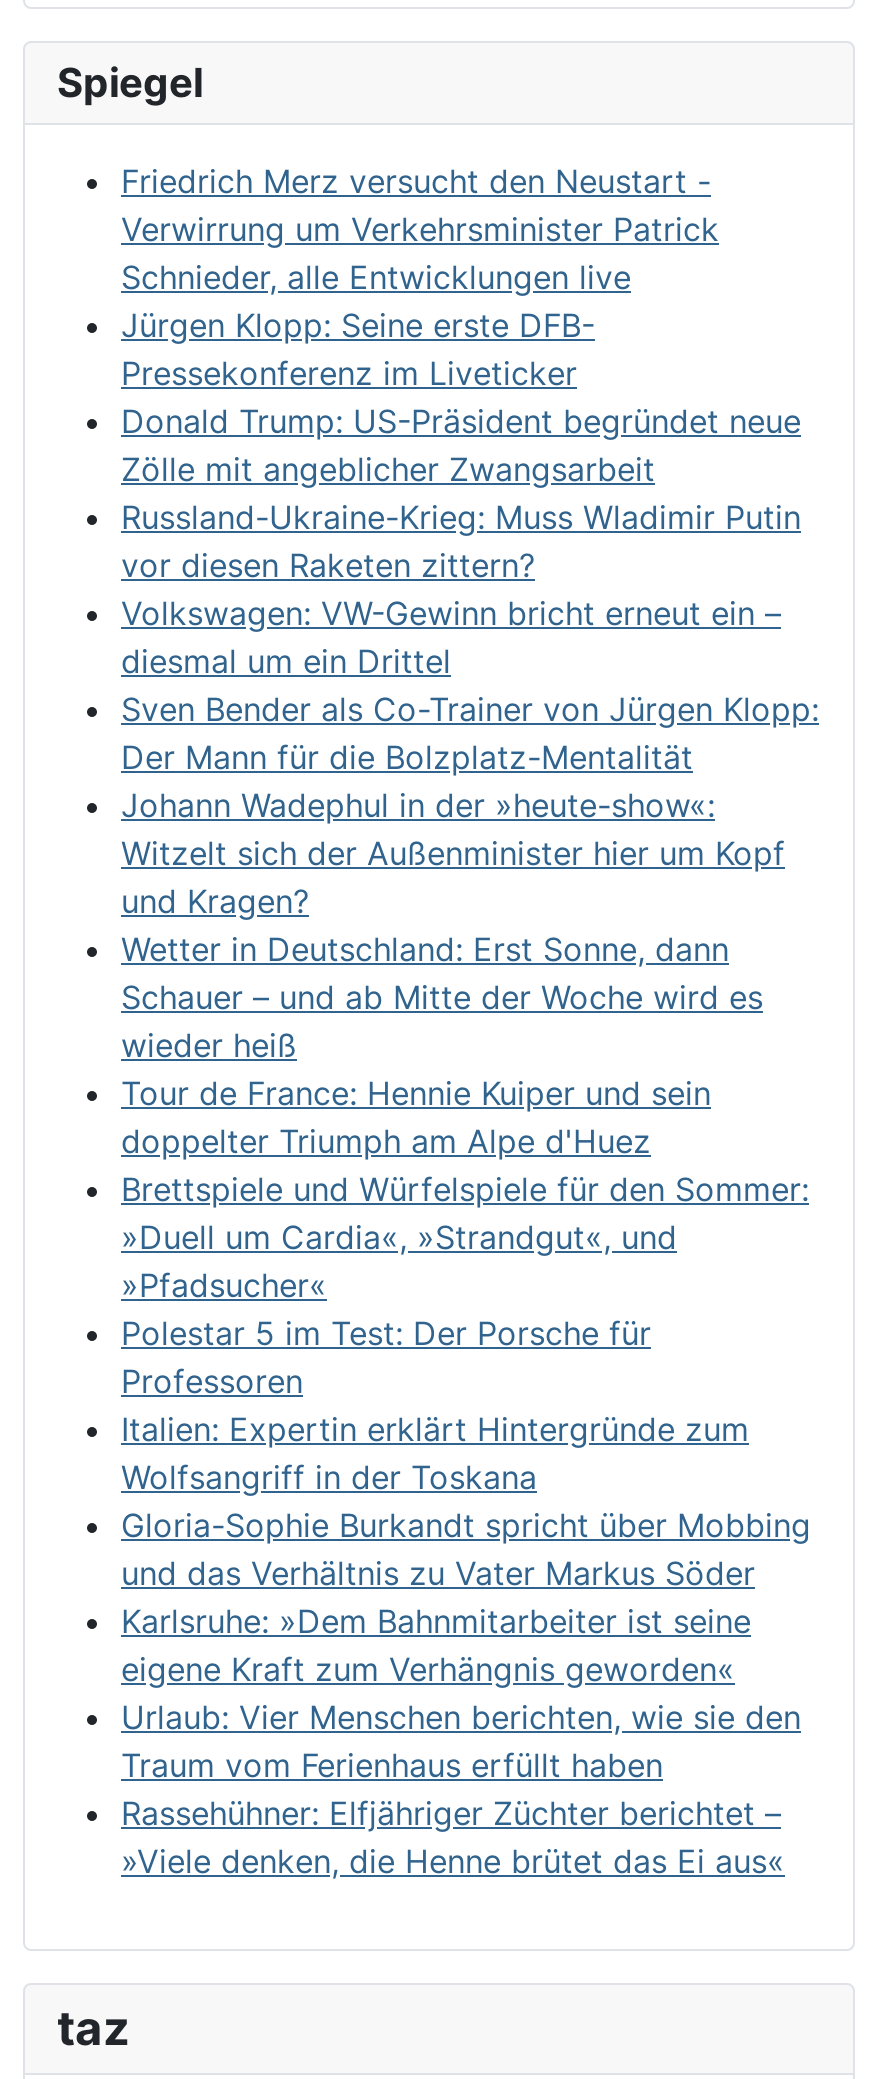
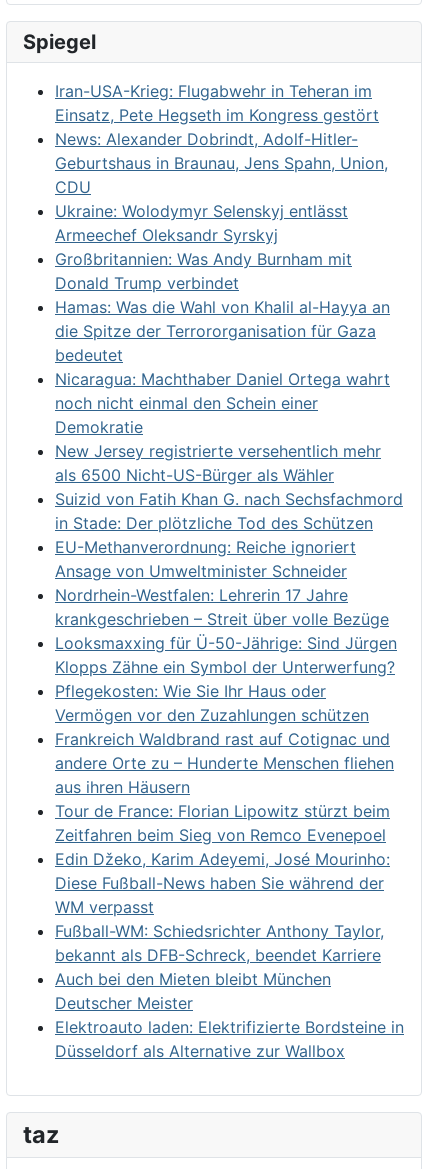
[121,162,819,1882] Friedrich Merz versucht den Neustart - | Verwirrung um Verkehrsminister Patrick | Schnieder, alle Entwicklungen live | Jürgen Klopp: Seine erste DFB- | Pressekonferenz im Liveticker | Donald Trump: US-Präsident begründet neue | Zölle mit angeblicher Zwangsarbeit | Russland-Ukraine-Krieg: Muss Wladimir Putin | vor diesen Raketen zittern? | Volkswagen: VW-Gewinn bricht erneut ein – | diesmal um ein Drittel | Sven Bender als Co-Trainer von Jürgen Klopp: | Der Mann für die Bolzplatz-Mentalität | Johann Wadephul in der »heute-show«: | Witzelt sich der Außenminister hier um Kopf | und Kragen? | Wetter in Deutschland: Erst Sonne, dann | Schauer – und ab Mitte der Woche wird es | wieder heiß | Tour de France: Hennie Kuiper und sein | doppelter Triumph am Alpe d'Huez | Brettspiele und Würfelspiele für den Sommer: | »Duell um Cardia«, »Strandgut«, und | »Pfadsucher« | Polestar 5 im Test: Der Porsche für | Professoren | Italien: Expertin erklärt Hintergründe zum | Wolfsangriff in der Toskana | Gloria-Sophie Burkandt spricht über Mobbing | und das Verhältnis zu Vater Markus Söder | Karlsruhe: »Dem Bahnmitarbeiter ist seine | eigene Kraft zum Verhängnis geworden« | Urlaub: Vier Menschen berichten, wie sie den | Traum vom Ferienhaus erfüllt haben | Rassehühner: Elfjähriger Züchter berichtet – | »Viele denken, die Henne brütet das Ei aus« -> [55,81,404,1061] Iran-USA-Krieg: Flugabwehr in Teheran im | Einsatz, Pete Hegseth im Kongress gestört | News: Alexander Dobrindt, Adolf-Hitler- | Geburtshaus in Braunau, Jens Spahn, Union, | CDU | Ukraine: Wolodymyr Selenskyj entlässt | Armeechef Oleksandr Syrskyj | Großbritannien: Was Andy Burnham mit | Donald Trump verbindet | Hamas: Was die Wahl von Khalil al-Hayya an | die Spitze der Terrororganisation für Gaza | bedeutet | Nicaragua: Machthaber Daniel Ortega wahrt | noch nicht einmal den Schein einer | Demokratie | New Jersey registrierte versehentlich mehr | als 6500 Nicht-US-Bürger als Wähler | Suizid von Fatih Khan G. nach Sechsfachmord | in Stade: Der plötzliche Tod des Schützen | EU-Methanverordnung: Reiche ignoriert | Ansage von Umweltminister Schneider | Nordrhein-Westfalen: Lehrerin 17 Jahre | krankgeschrieben – Streit über volle Bezüge | Looksmaxxing für Ü-50-Jährige: Sind Jürgen | Klopps Zähne ein Symbol der Unterwerfung? | Pflegekosten: Wie Sie Ihr Haus oder | Vermögen vor den Zuzahlungen schützen | Frankreich Waldbrand rast auf Cotignac und | andere Orte zu – Hunderte Menschen fliehen | aus ihren Häusern | Tour de France: Florian Lipowitz stürzt beim | Zeitfahren beim Sieg von Remco Evenepoel | Edin Džeko, Karim Adeyemi, José Mourinho: | Diese Fußball-News haben Sie während der | WM verpasst | Fußball-WM: Schiedsrichter Anthony Taylor, | bekannt als DFB-Schreck, beendet Karriere | Auch bei den Mieten bleibt München | Deutscher Meister | Elektroauto laden: Elektrifizierte Bordsteine in | Düsseldorf als Alternative zur Wallbox

